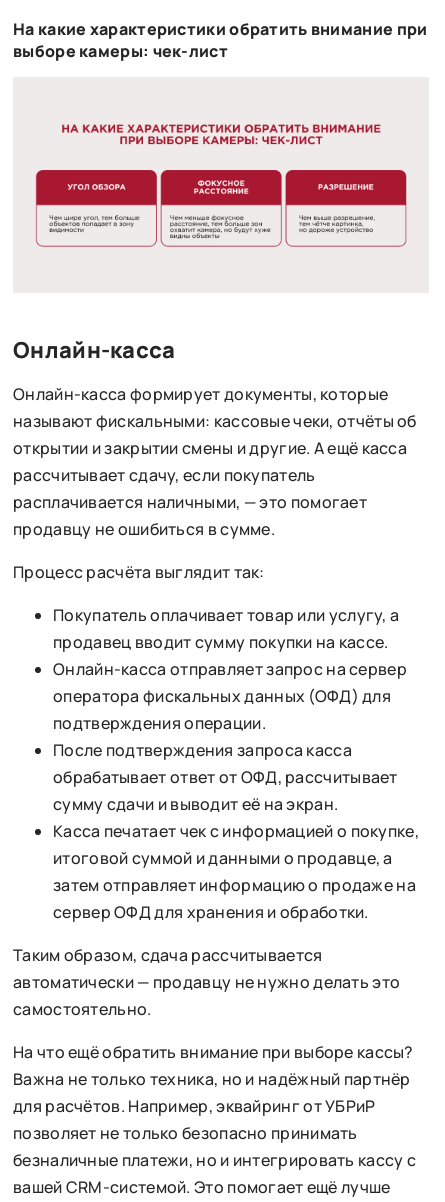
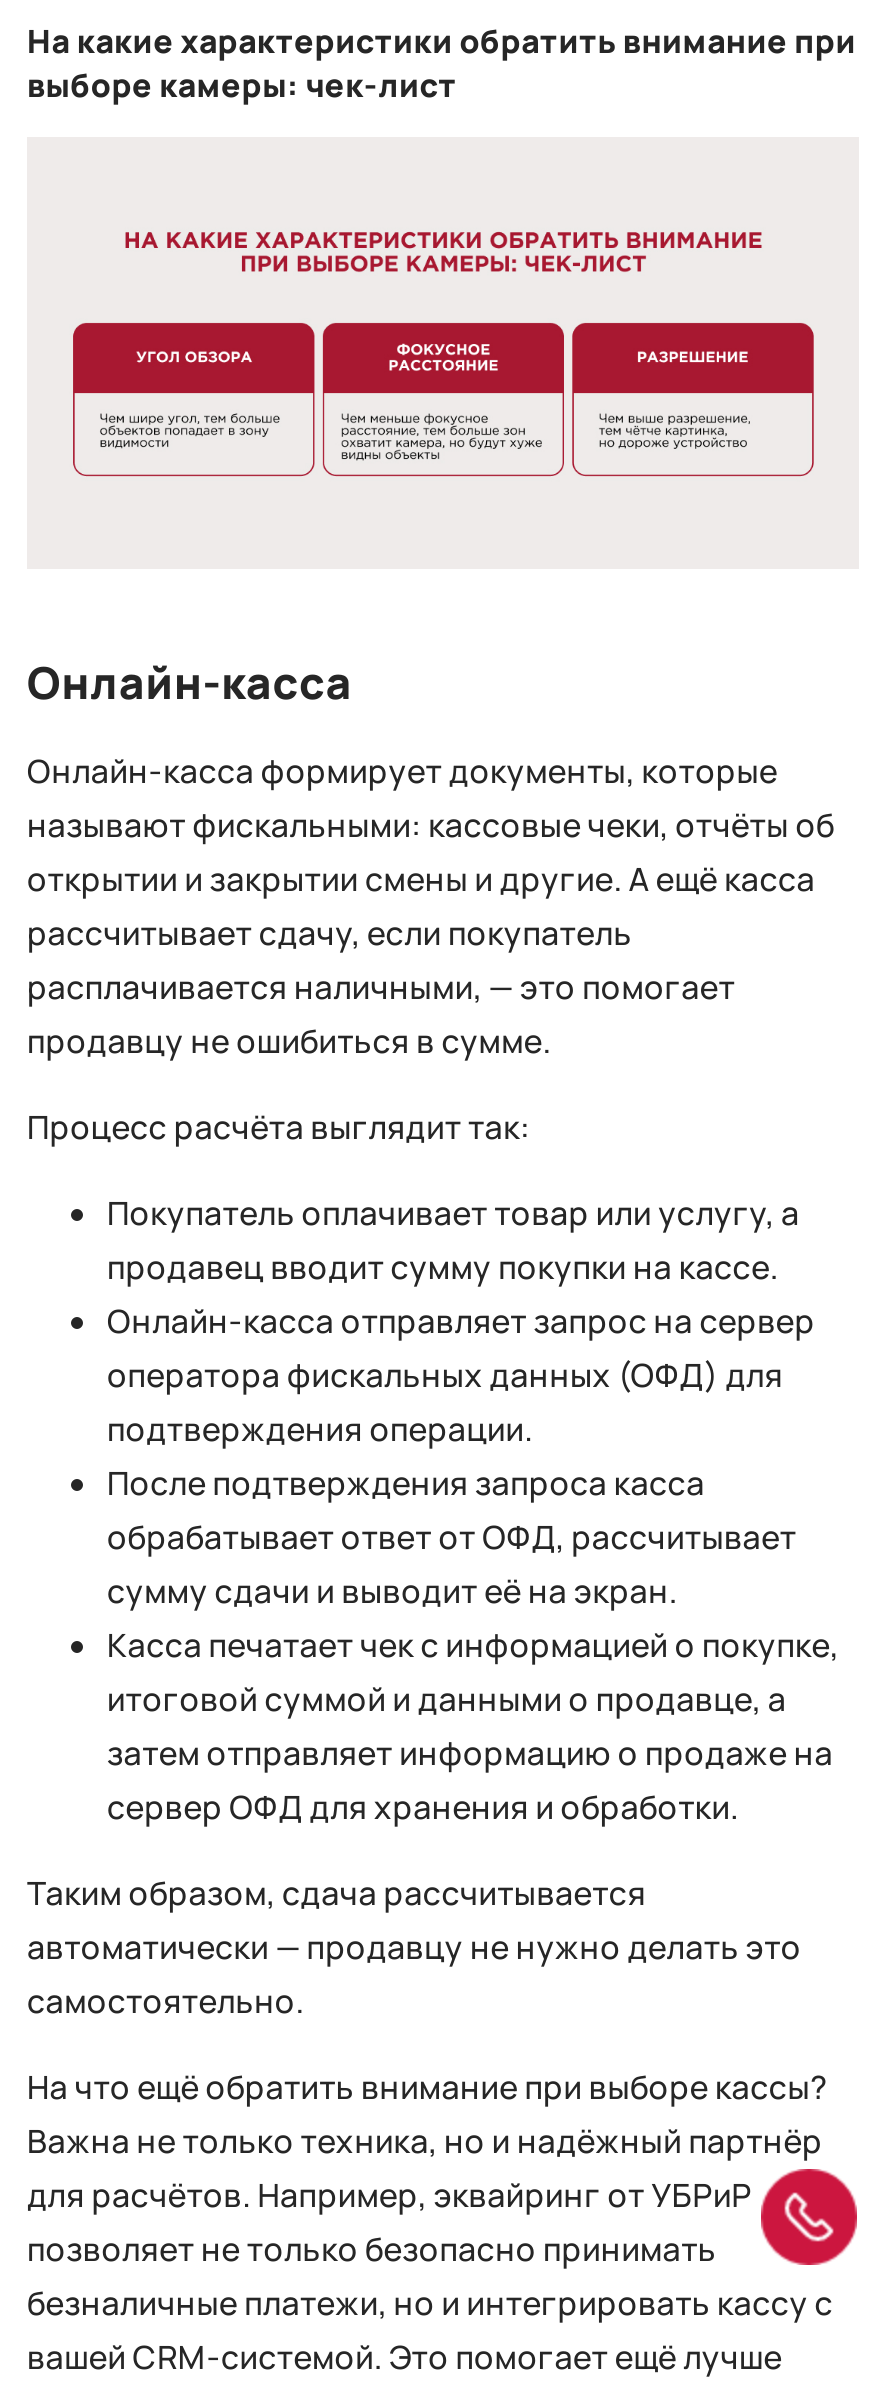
none -> [759,2169,859,2267] [image]

